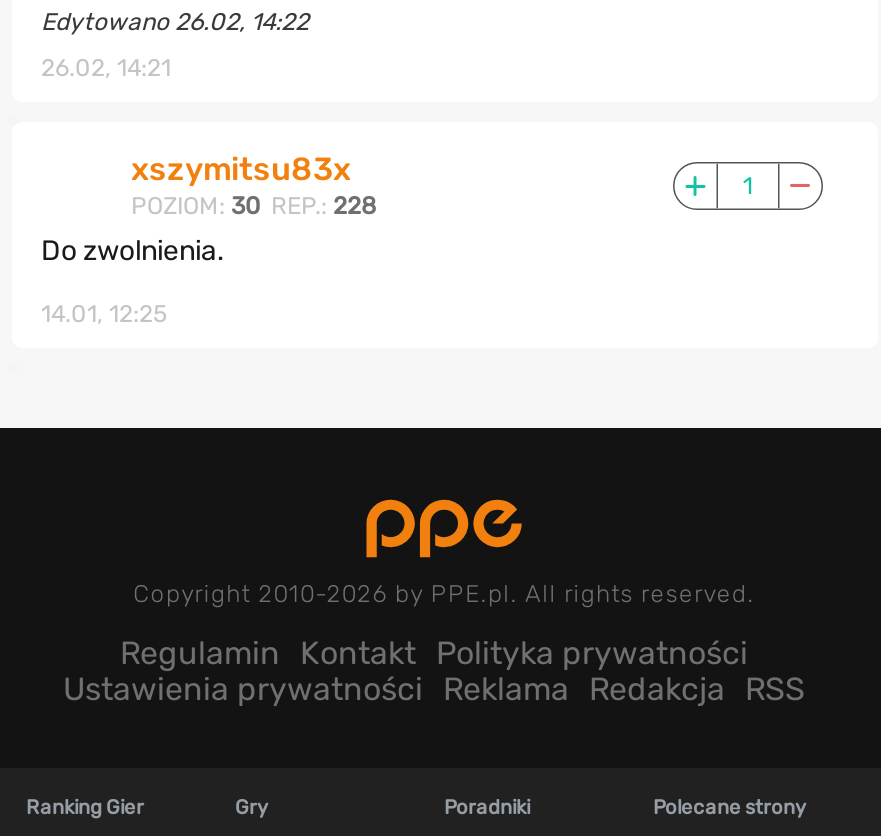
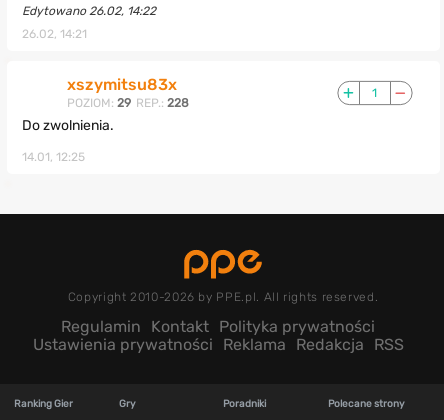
[131,192,377,220] POZIOM: 30 REP.: 228 -> [66,96,188,110] POZIOM: 29 REP.: 228

